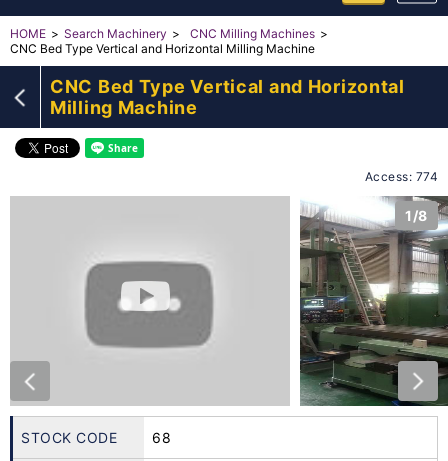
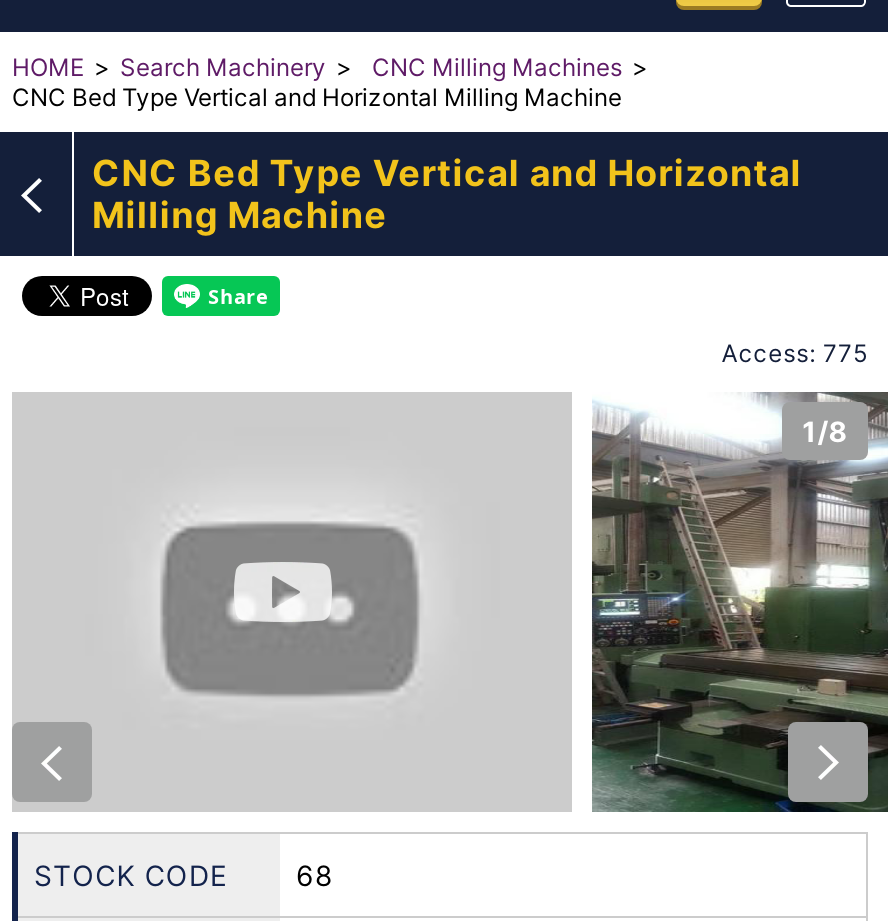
[365,169,438,184] Access: 774 -> [721,338,868,368] Access: 775

